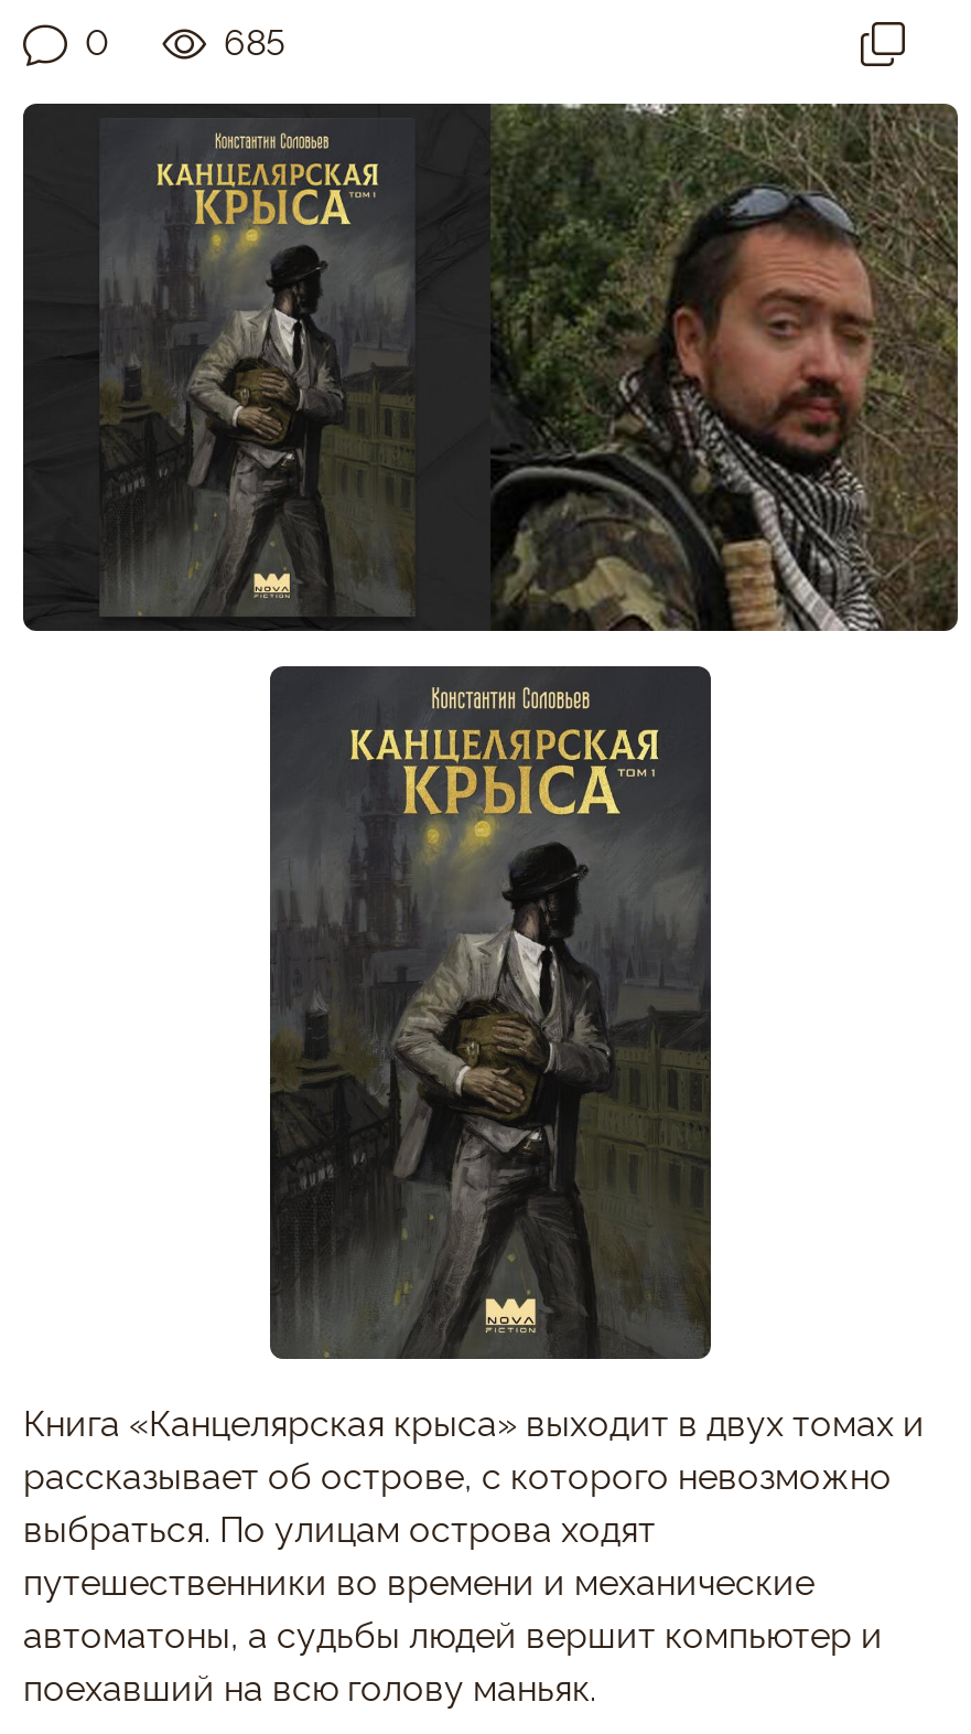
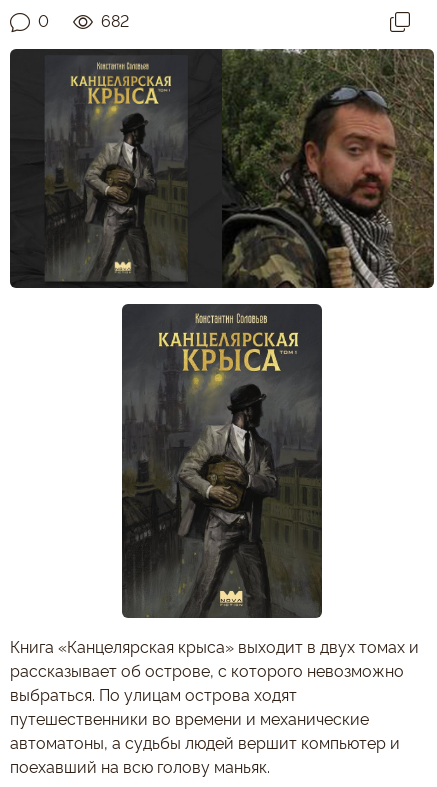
[224,14,285,63] 685 -> [101,8,129,30] 682

